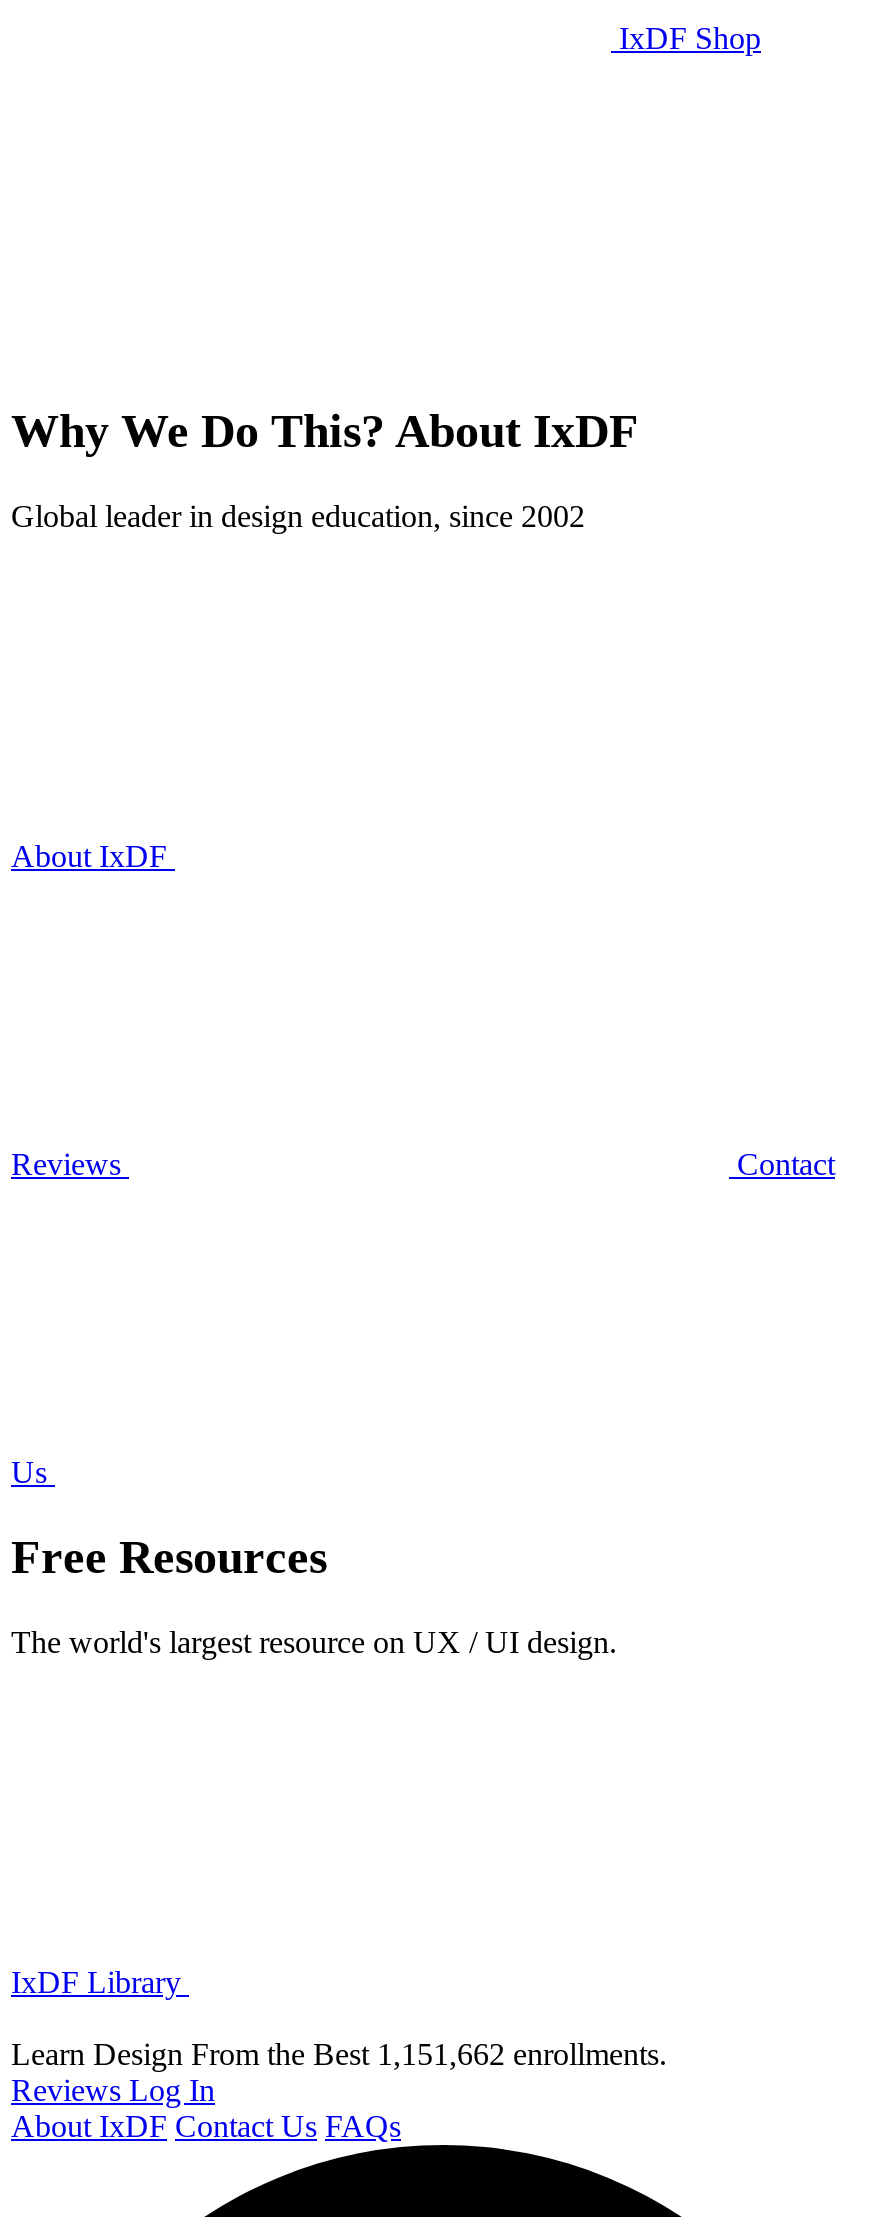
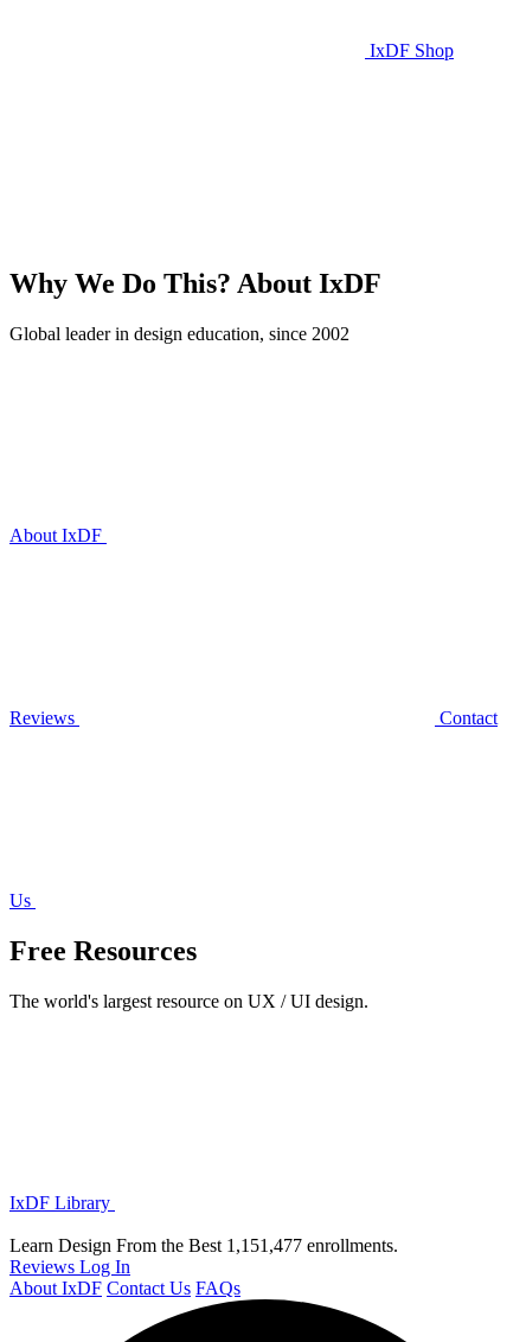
[11,2036,667,2070] Learn Design From the Best 1,151,662 enrollments. -> [9,1235,398,1255] Learn Design From the Best 1,151,477 enrollments.

